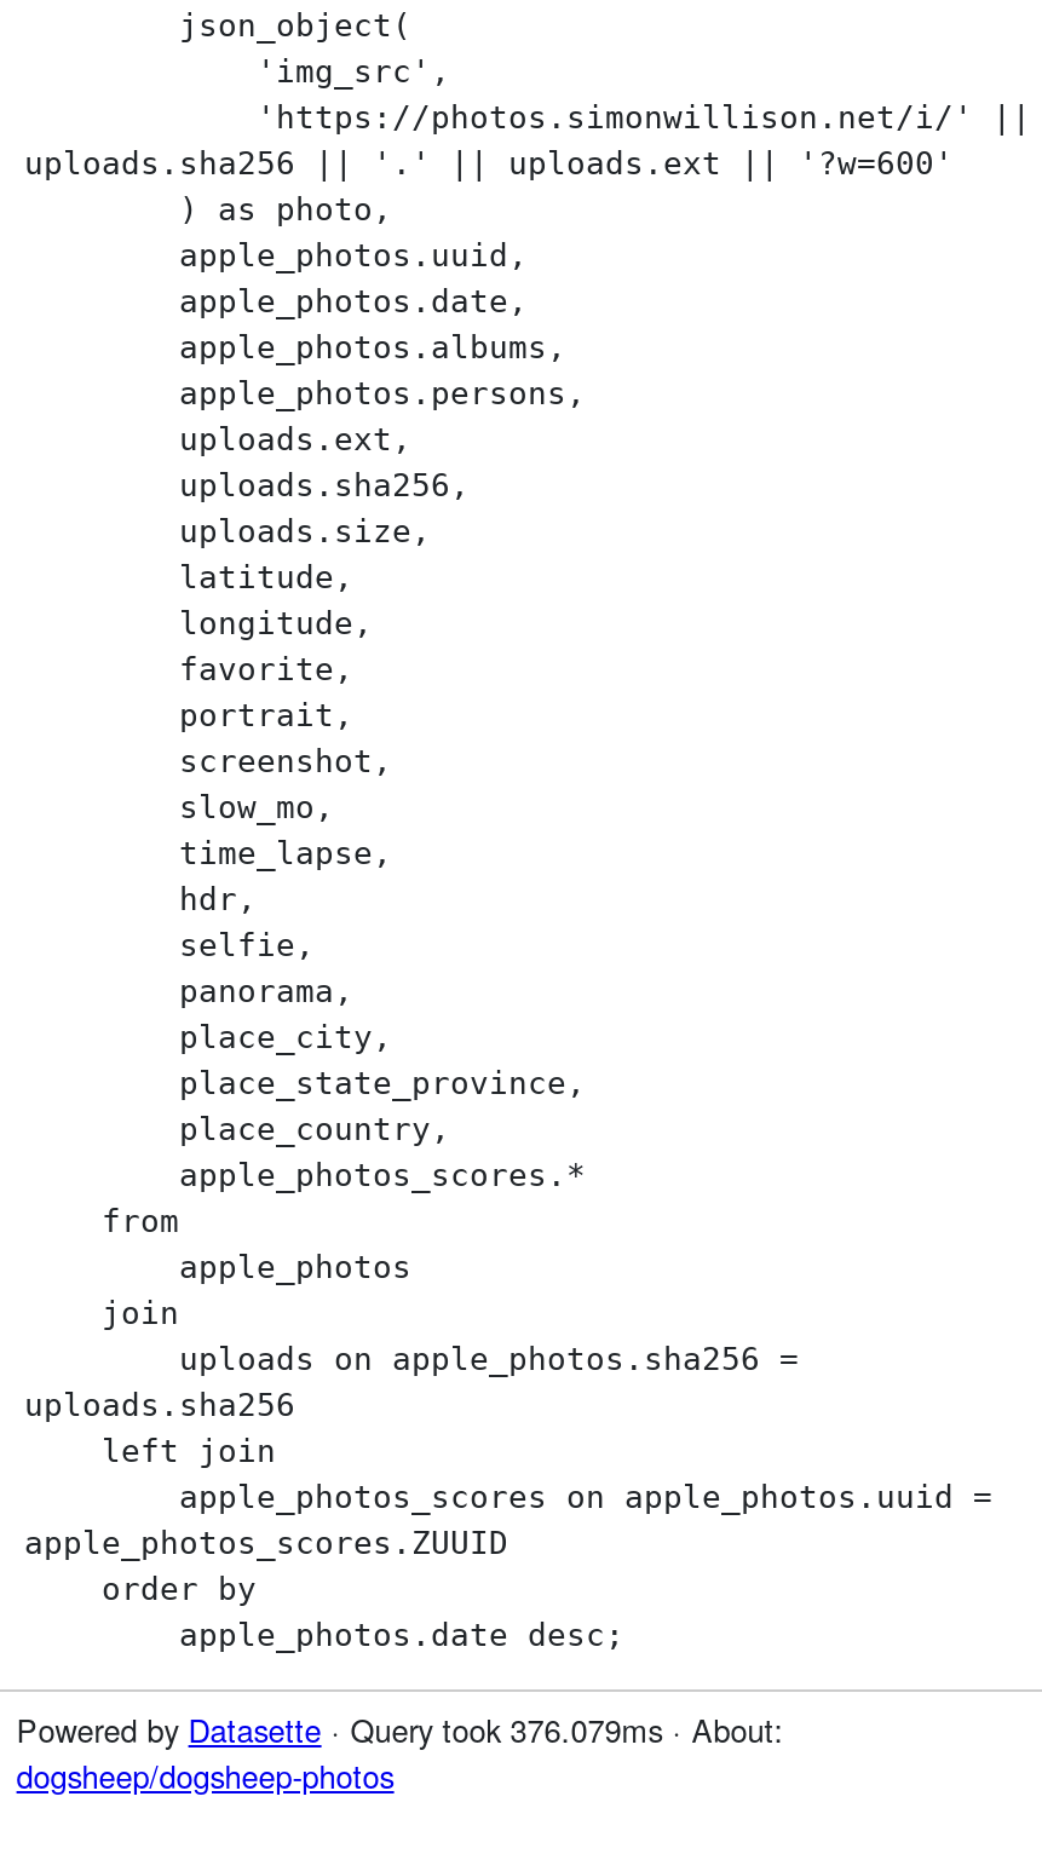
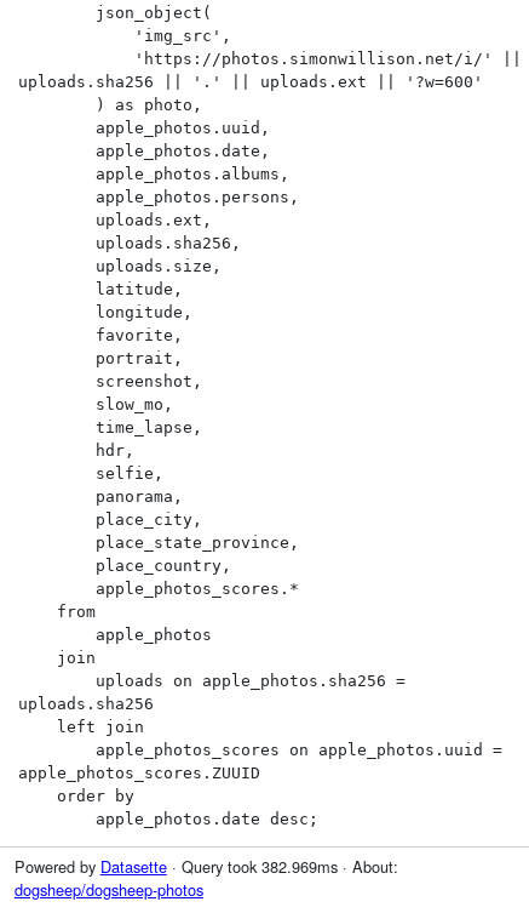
[16,1706,784,1752] Powered by Datasette · Query took 376.079ms · About: -> [14,855,398,878] Powered by Datasette · Query took 382.969ms · About:

